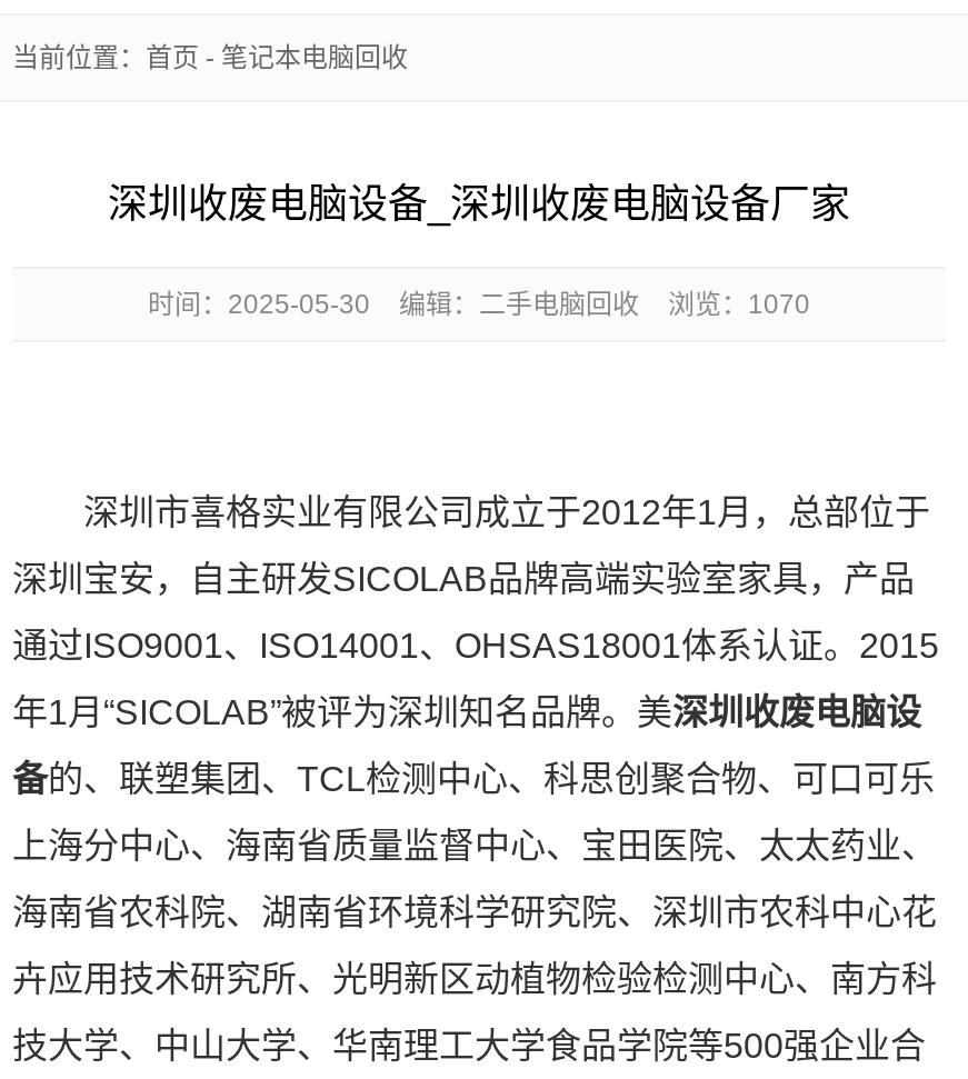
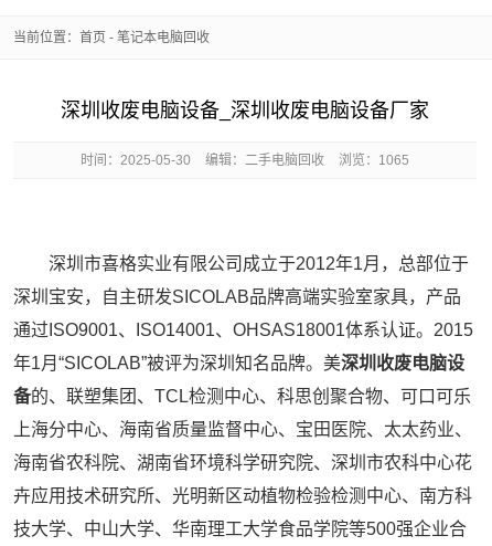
[148,289,810,320] 时间：2025-05-30 编辑：二手电脑回收 浏览：1070 -> [81,152,409,168] 时间：2025-05-30 编辑：二手电脑回收 浏览：1065

